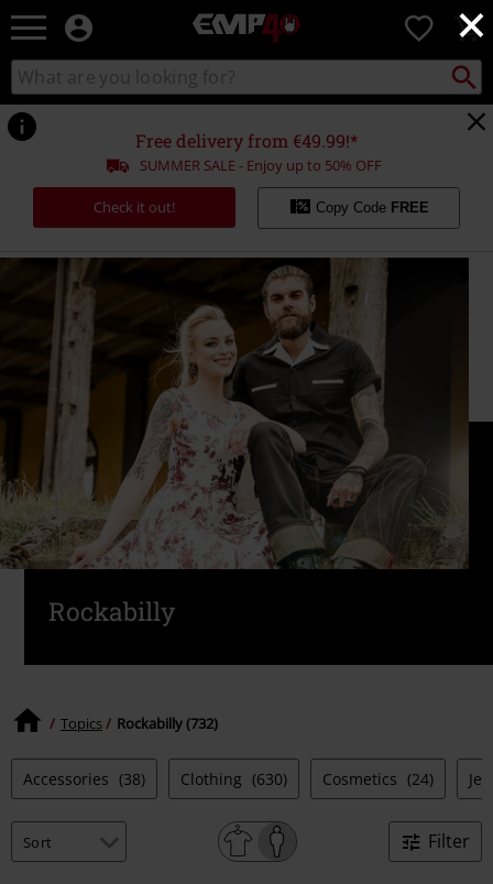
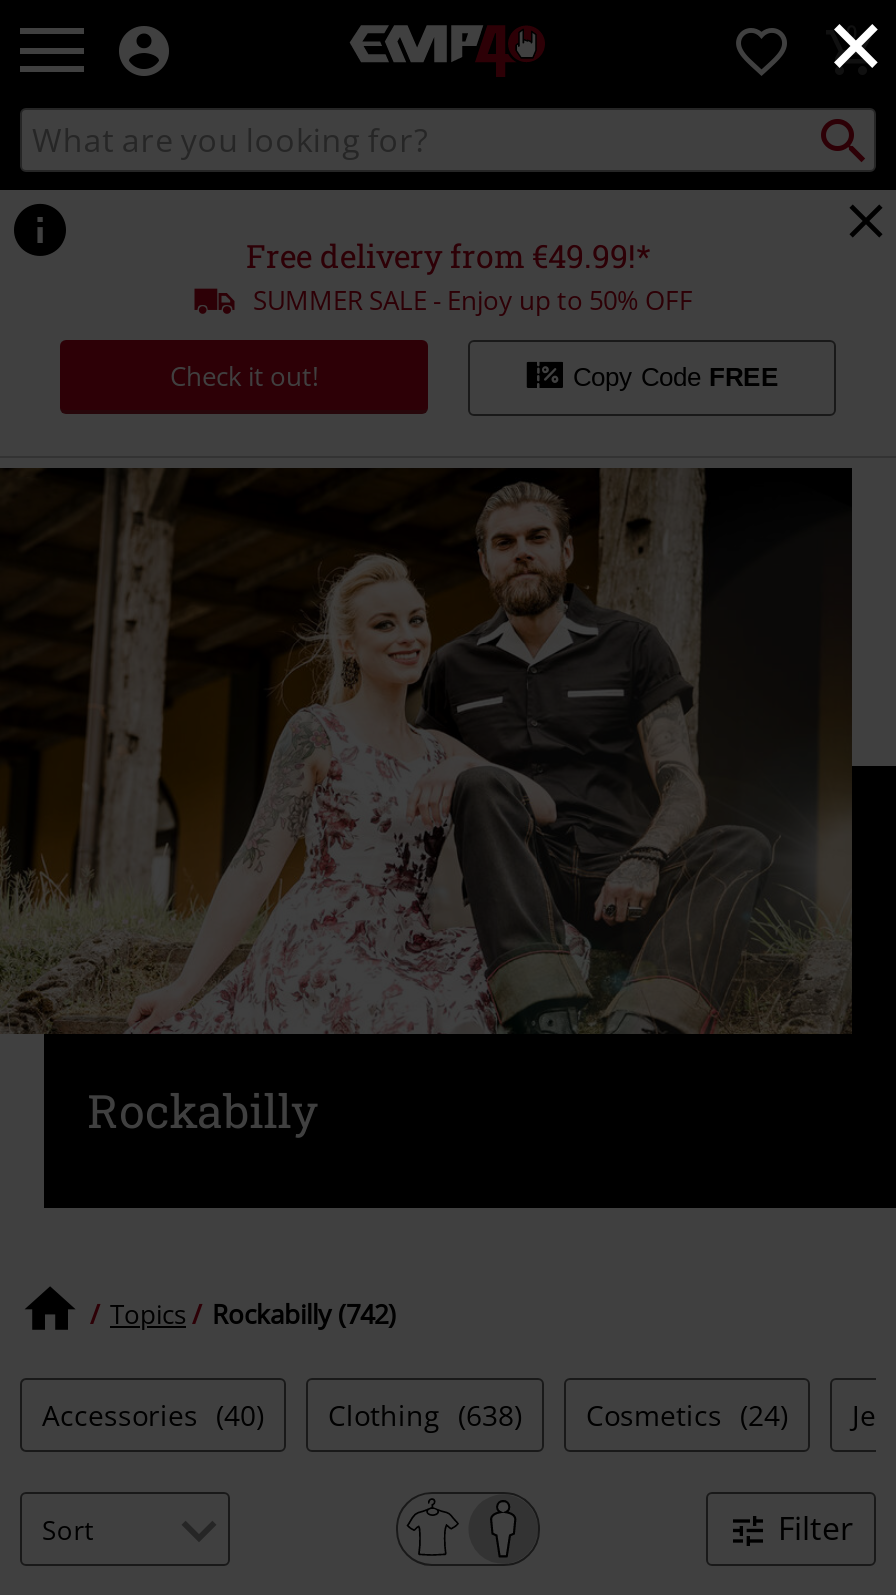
[61,713,218,733] Topics Rockabilly (732) -> [110,1296,396,1332] Topics Rockabilly (742)
[23,769,145,790] Accessories (38) -> [42,1397,264,1435] Accessories (40)
[180,769,287,790] Clothing (630) -> [328,1397,522,1435] Clothing (638)

